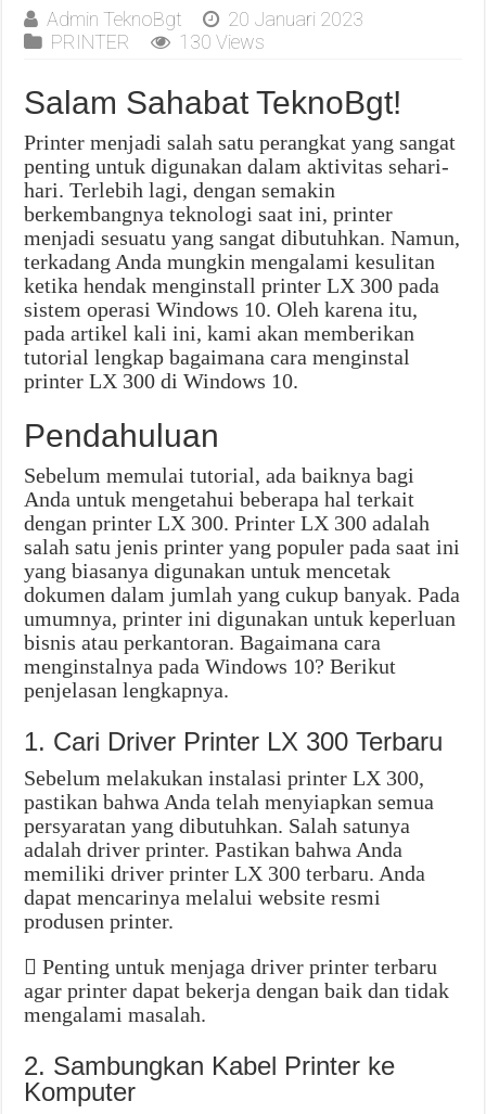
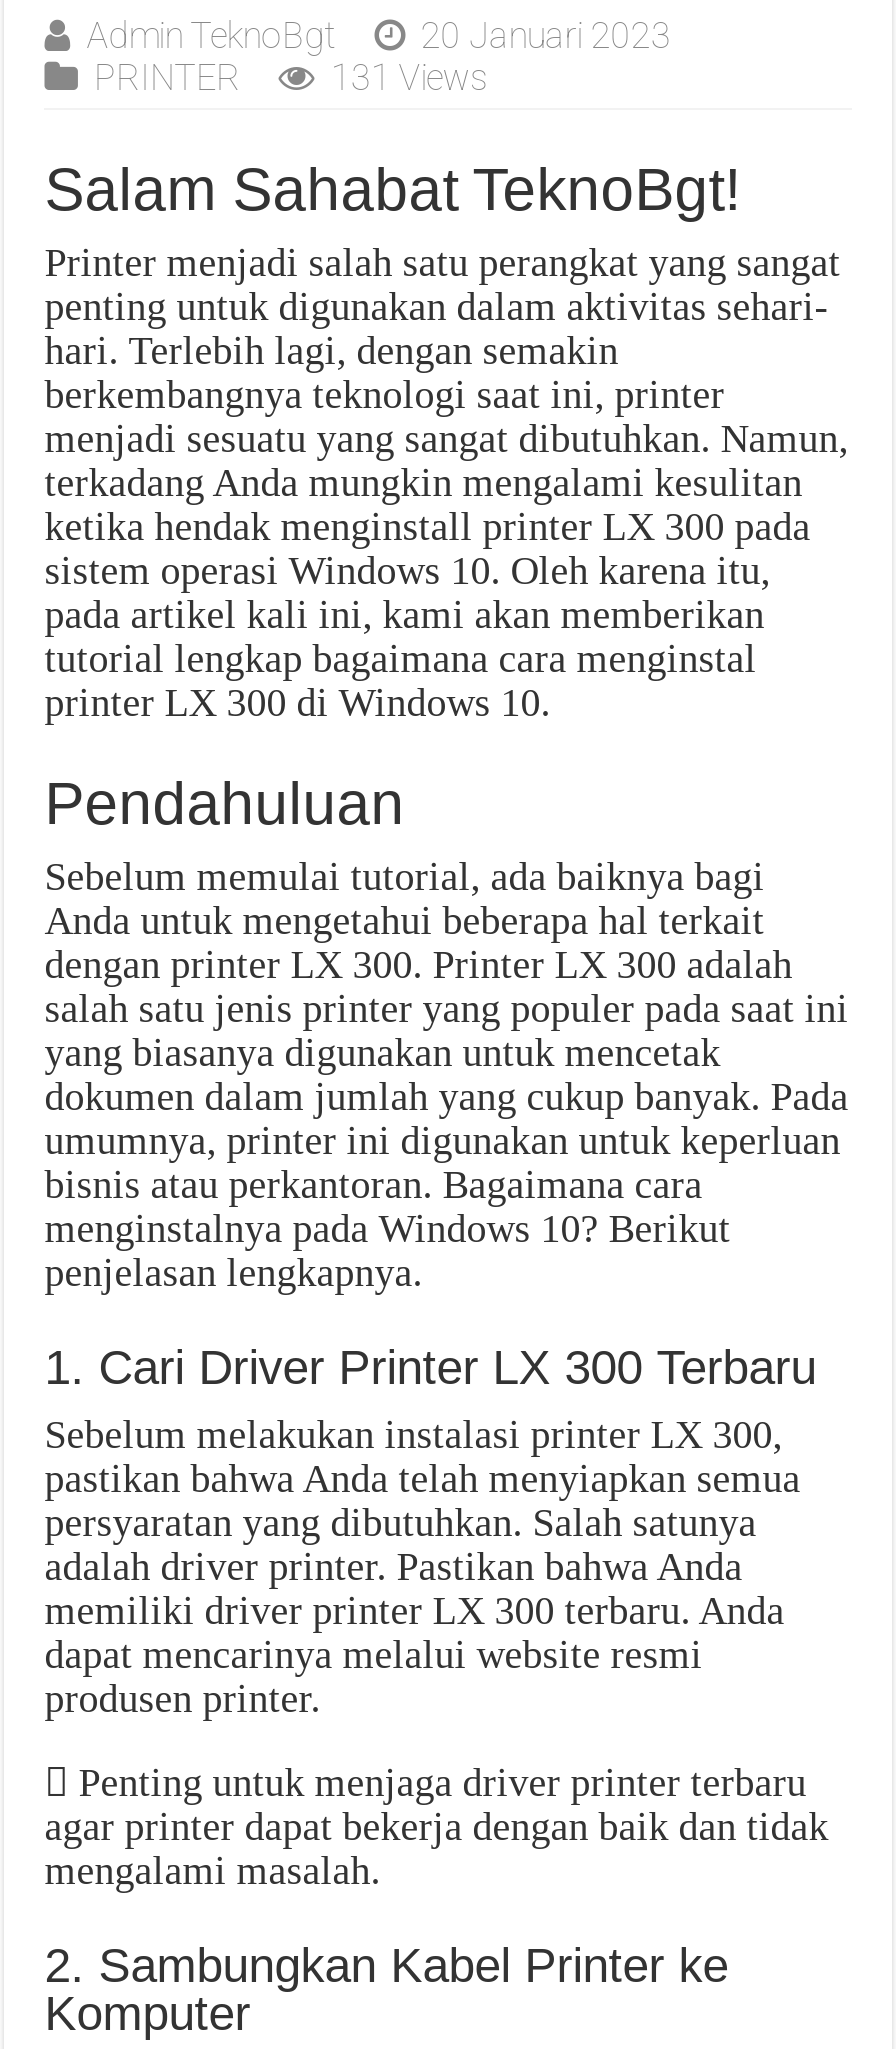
[179,31,265,54] 130 Views -> [330,57,488,99] 131 Views

